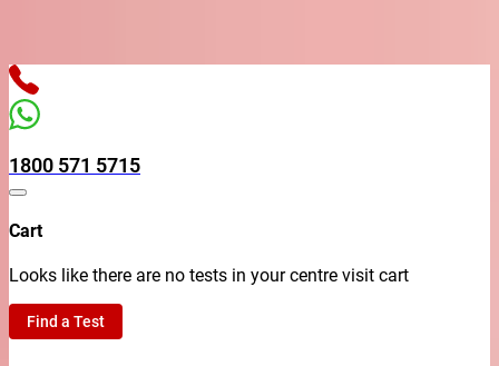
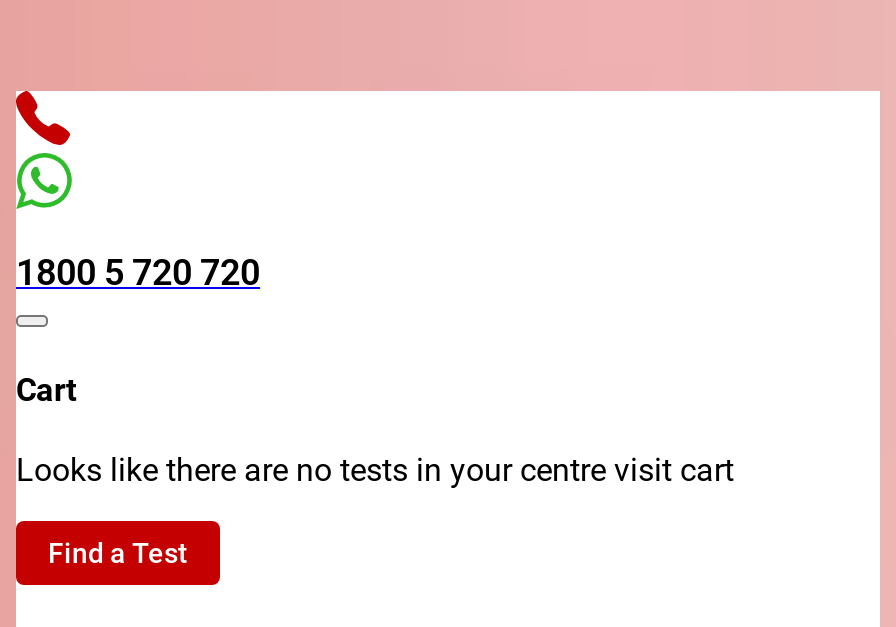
[9,154,140,177] 1800 571 5715 -> [16,251,260,293] 1800 5 720 720

